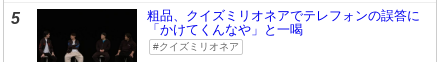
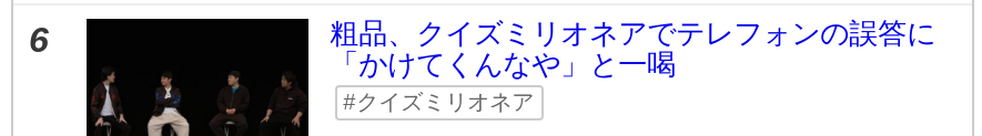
[11,10,20,27] 5 -> [29,21,49,59] 6

